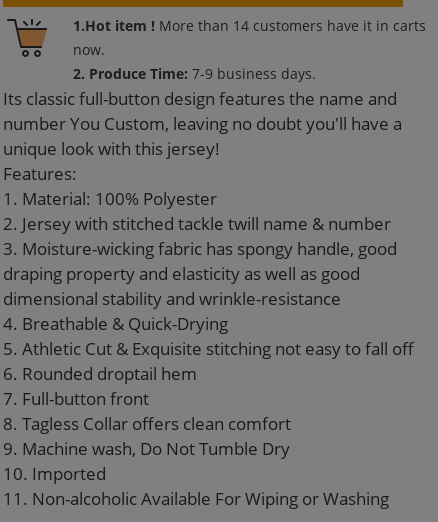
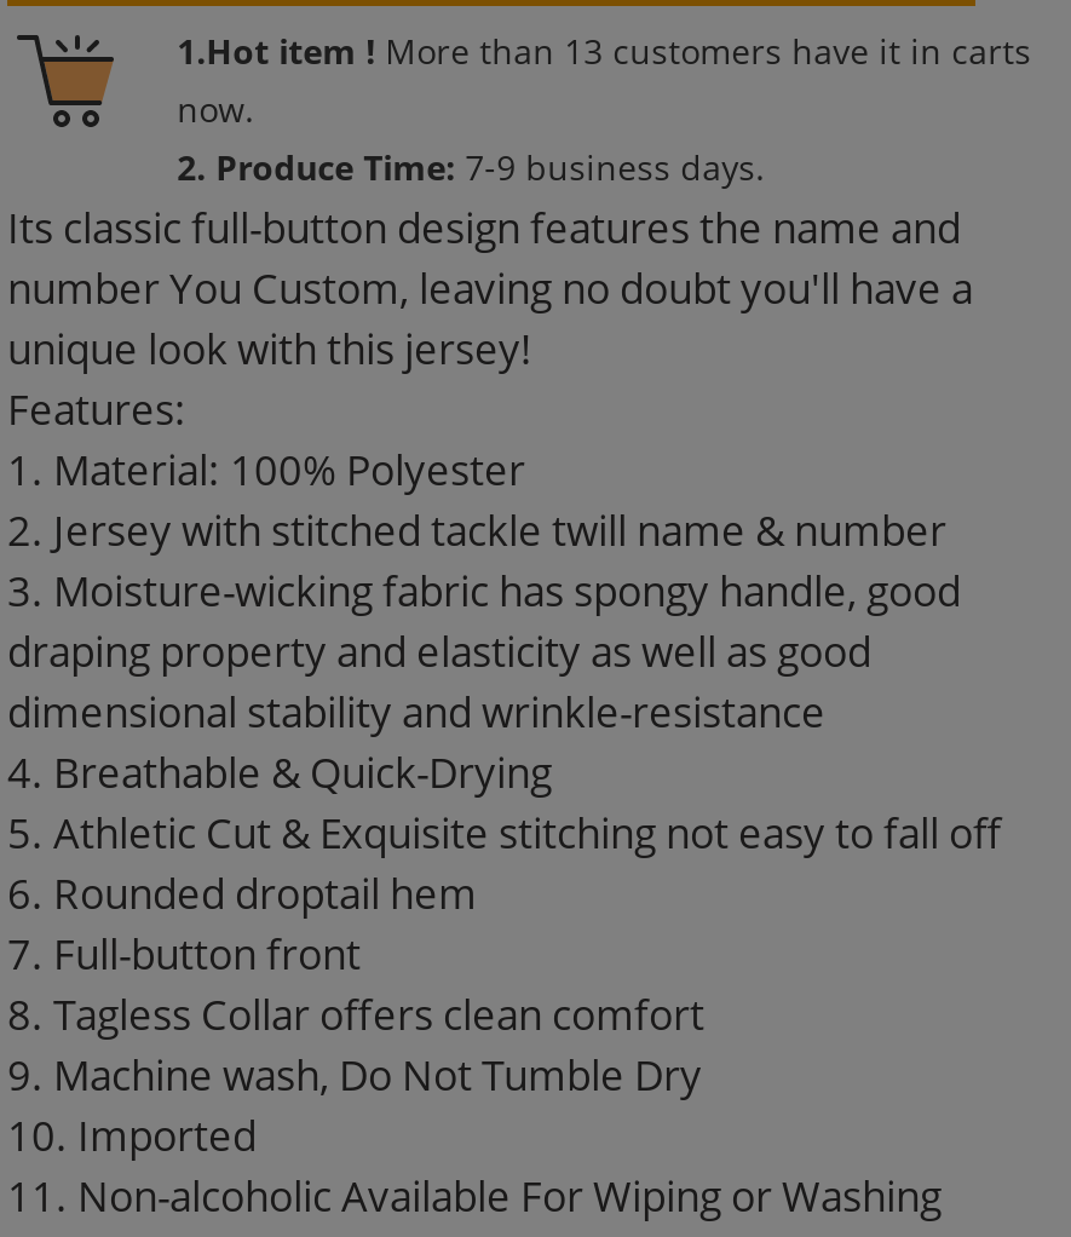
[73,16,426,35] 1.Hot item ! More than 14 customers have it in carts -> [177,28,1031,74] 1.Hot item ! More than 13 customers have it in carts

